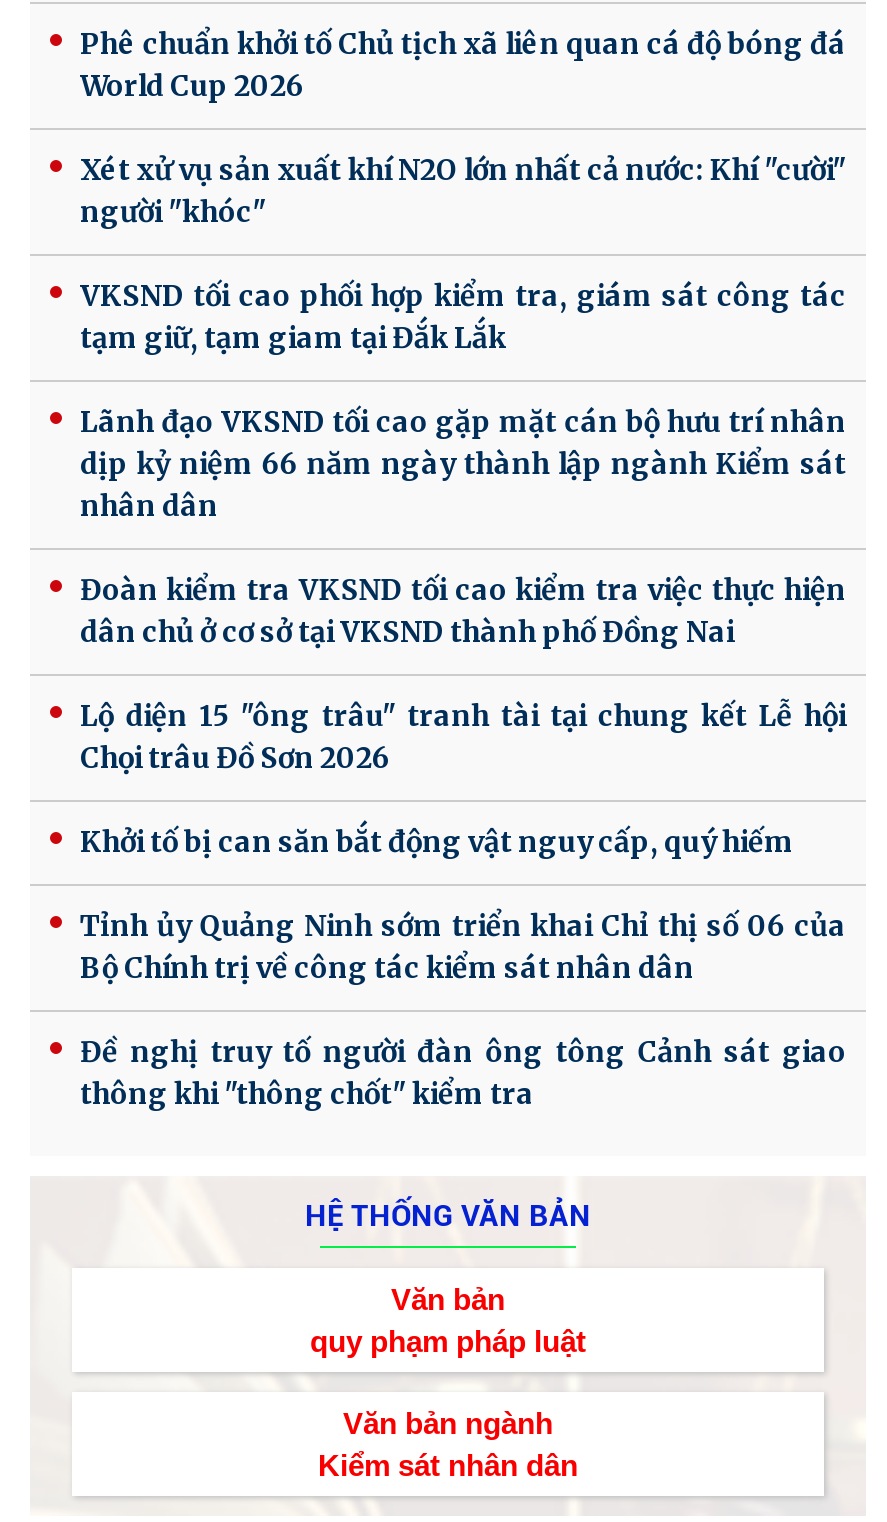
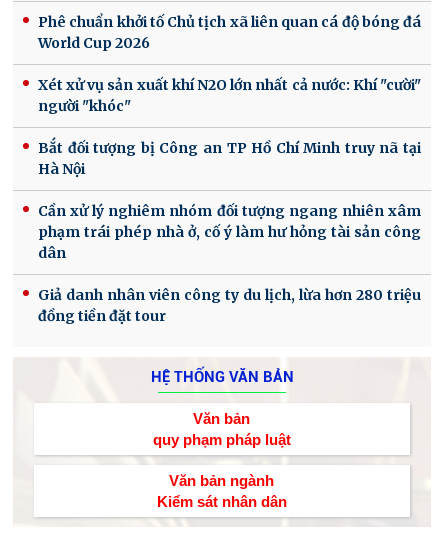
[80,279,846,1113] VKSND tối cao phối hợp kiểm tra, giám sát công tác | tạm giữ, tạm giam tại Đắk Lắk | Lãnh đạo VKSND tối cao gặp mặt cán bộ hưu trí nhân | dịp kỷ niệm 66 năm ngày thành lập ngành Kiểm sát | nhân dân | Đoàn kiểm tra VKSND tối cao kiểm tra việc thực hiện | dân chủ ở cơ sở tại VKSND thành phố Đồng Nai | Lộ diện 15 "ông trâu" tranh tài tại chung kết Lễ hội | Chọi trâu Đồ Sơn 2026 | Khởi tố bị can săn bắt động vật nguy cấp, quý hiếm | Tỉnh ủy Quảng Ninh sớm triển khai Chỉ thị số 06 của | Bộ Chính trị về công tác kiểm sát nhân dân | Đề nghị truy tố người đàn ông tông Cảnh sát giao | thông khi "thông chốt" kiểm tra -> [38,139,421,325] Bắt đối tượng bị Công an TP Hồ Chí Minh truy nã tại | Hà Nội | Cần xử lý nghiêm nhóm đối tượng ngang nhiên xâm | phạm trái phép nhà ở, cố ý làm hư hỏng tài sản công | dân | Giả danh nhân viên công ty du lịch, lừa hơn 280 triệu | đồng tiền đặt tour

